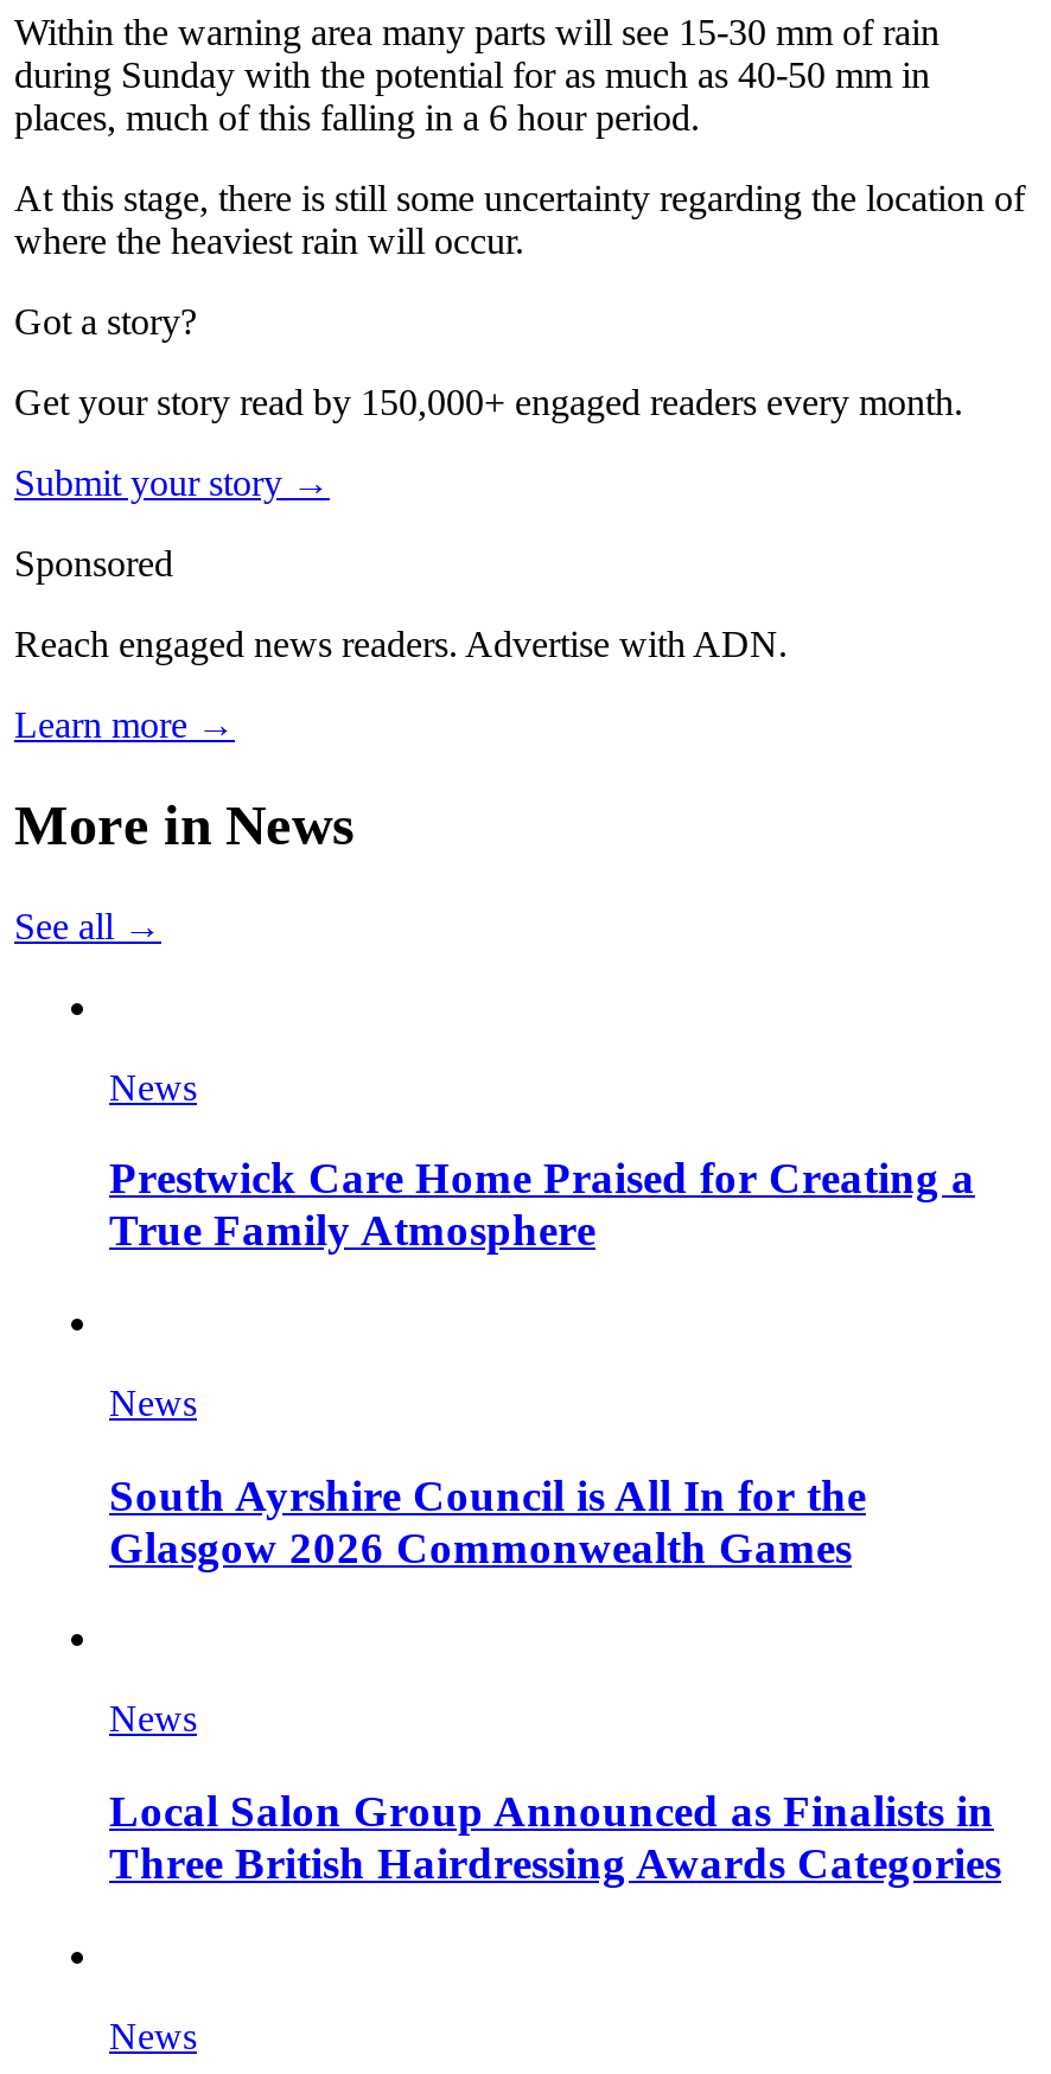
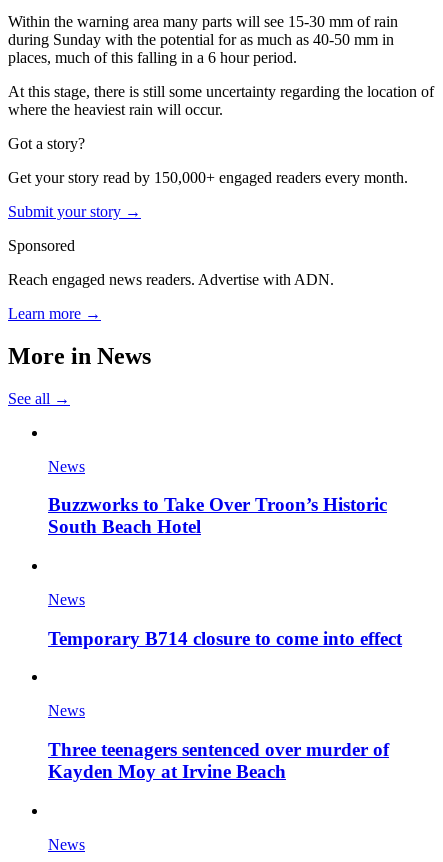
[109,1153,975,1255] Prestwick Care Home Praised for Creating a | True Family Atmosphere -> [48,494,387,537] Buzzworks to Take Over Troon’s Historic | South Beach Hotel
[109,1470,866,1572] South Ayrshire Council is All In for the | Glasgow 2026 Commonwealth Games -> [48,628,402,649] Temporary B714 closure to come into effect
[109,1786,1001,1888] Local Salon Group Announced as Finalists in | Three British Hairdressing Awards Categories -> [48,739,389,782] Three teenagers sentenced over murder of | Kayden Moy at Irvine Beach

